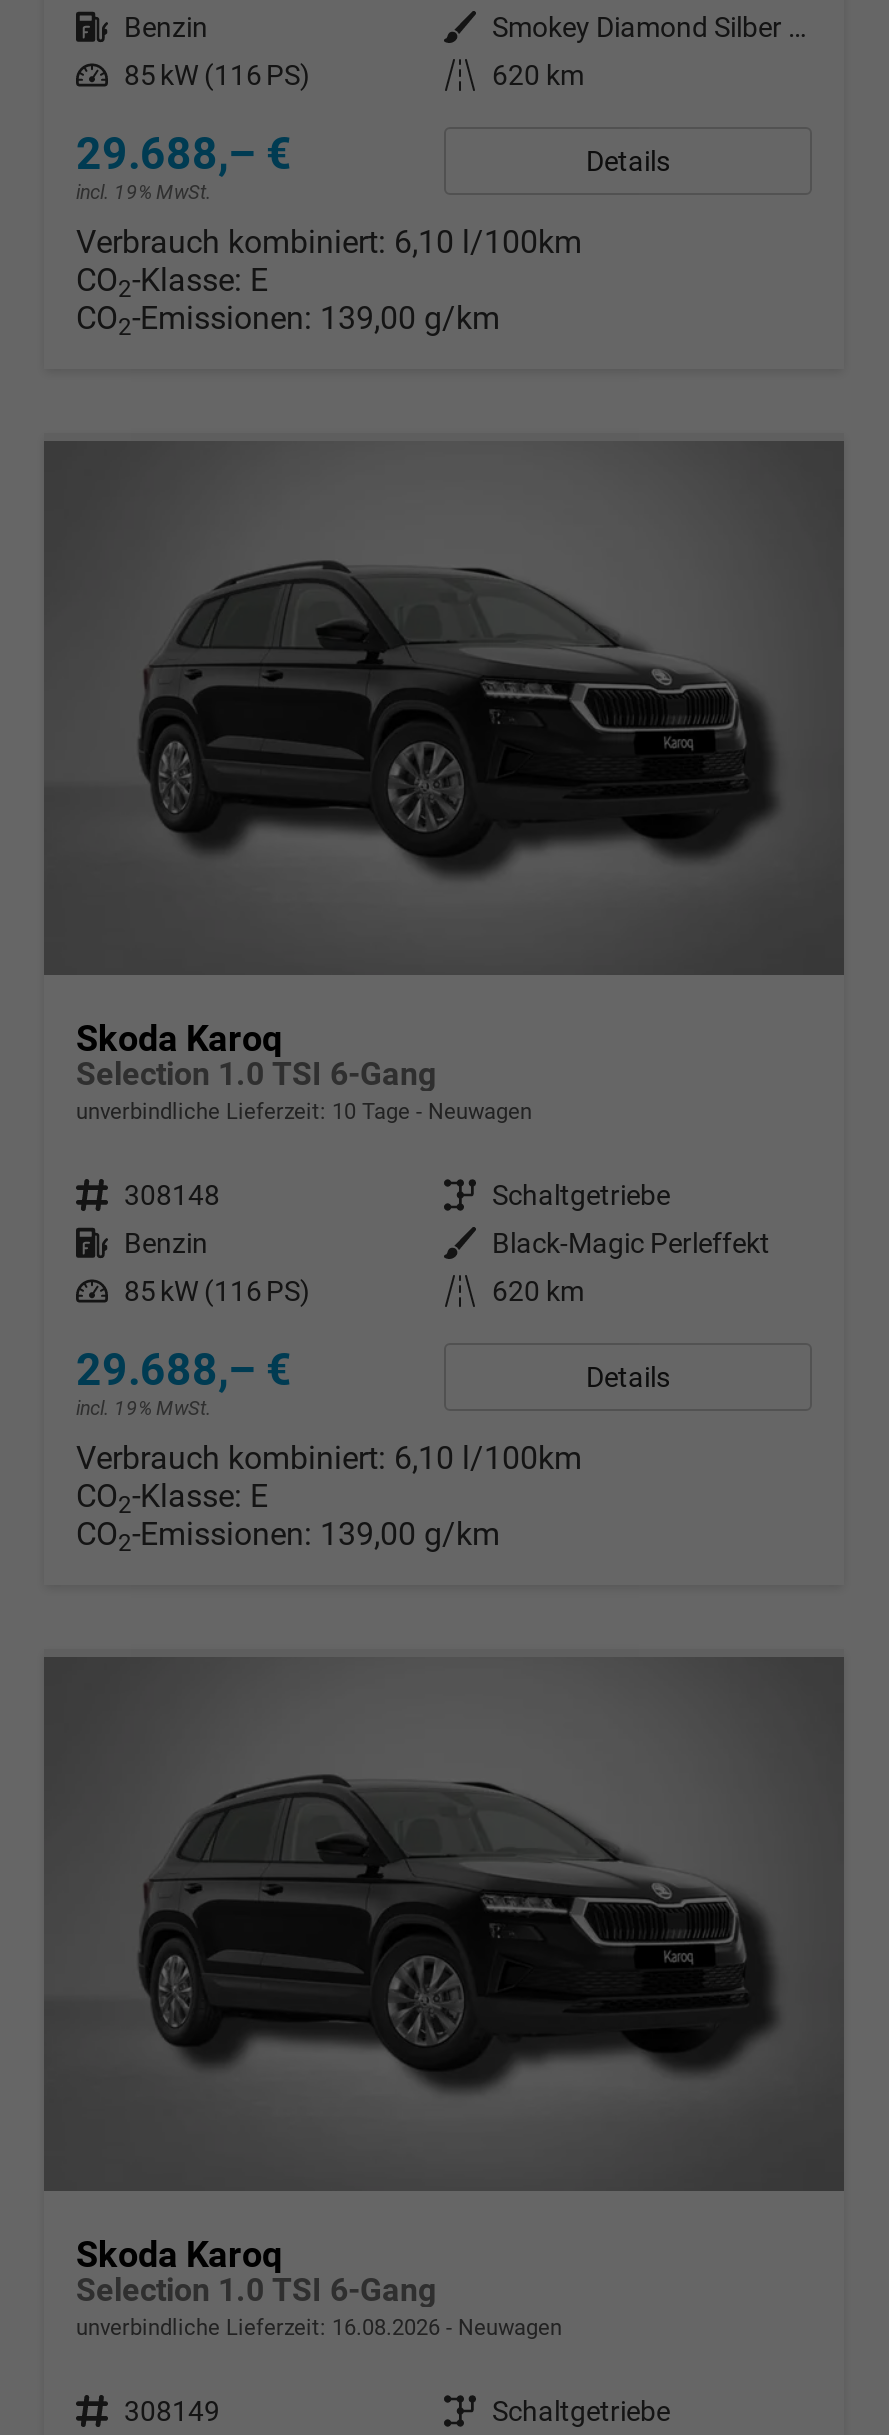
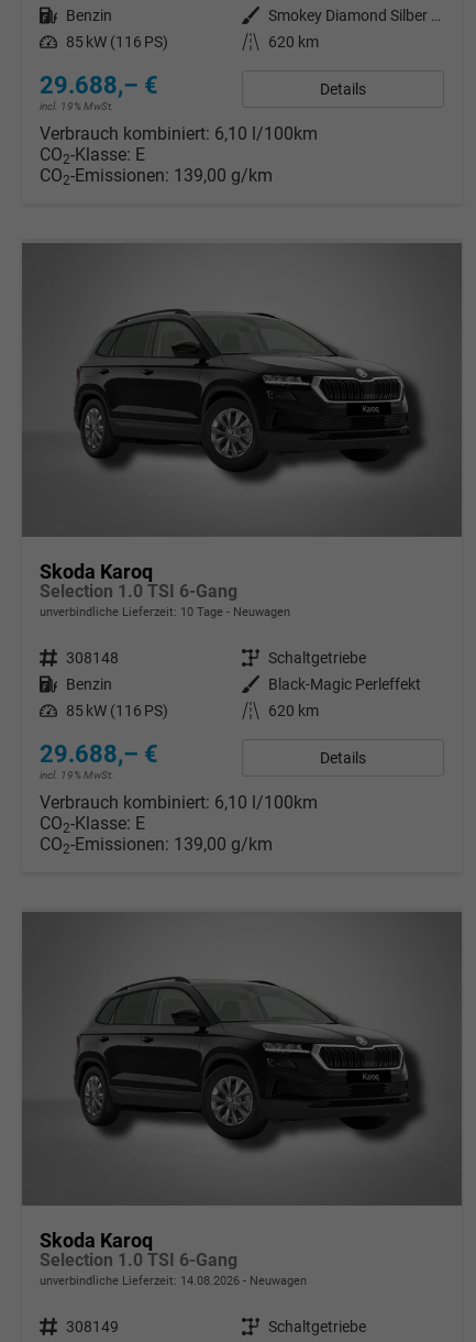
[76,2315,562,2341] unverbindliche Lieferzeit: 16.08.2026 Neuwagen -> [40,1274,307,1288] unverbindliche Lieferzeit: 14.08.2026 Neuwagen

